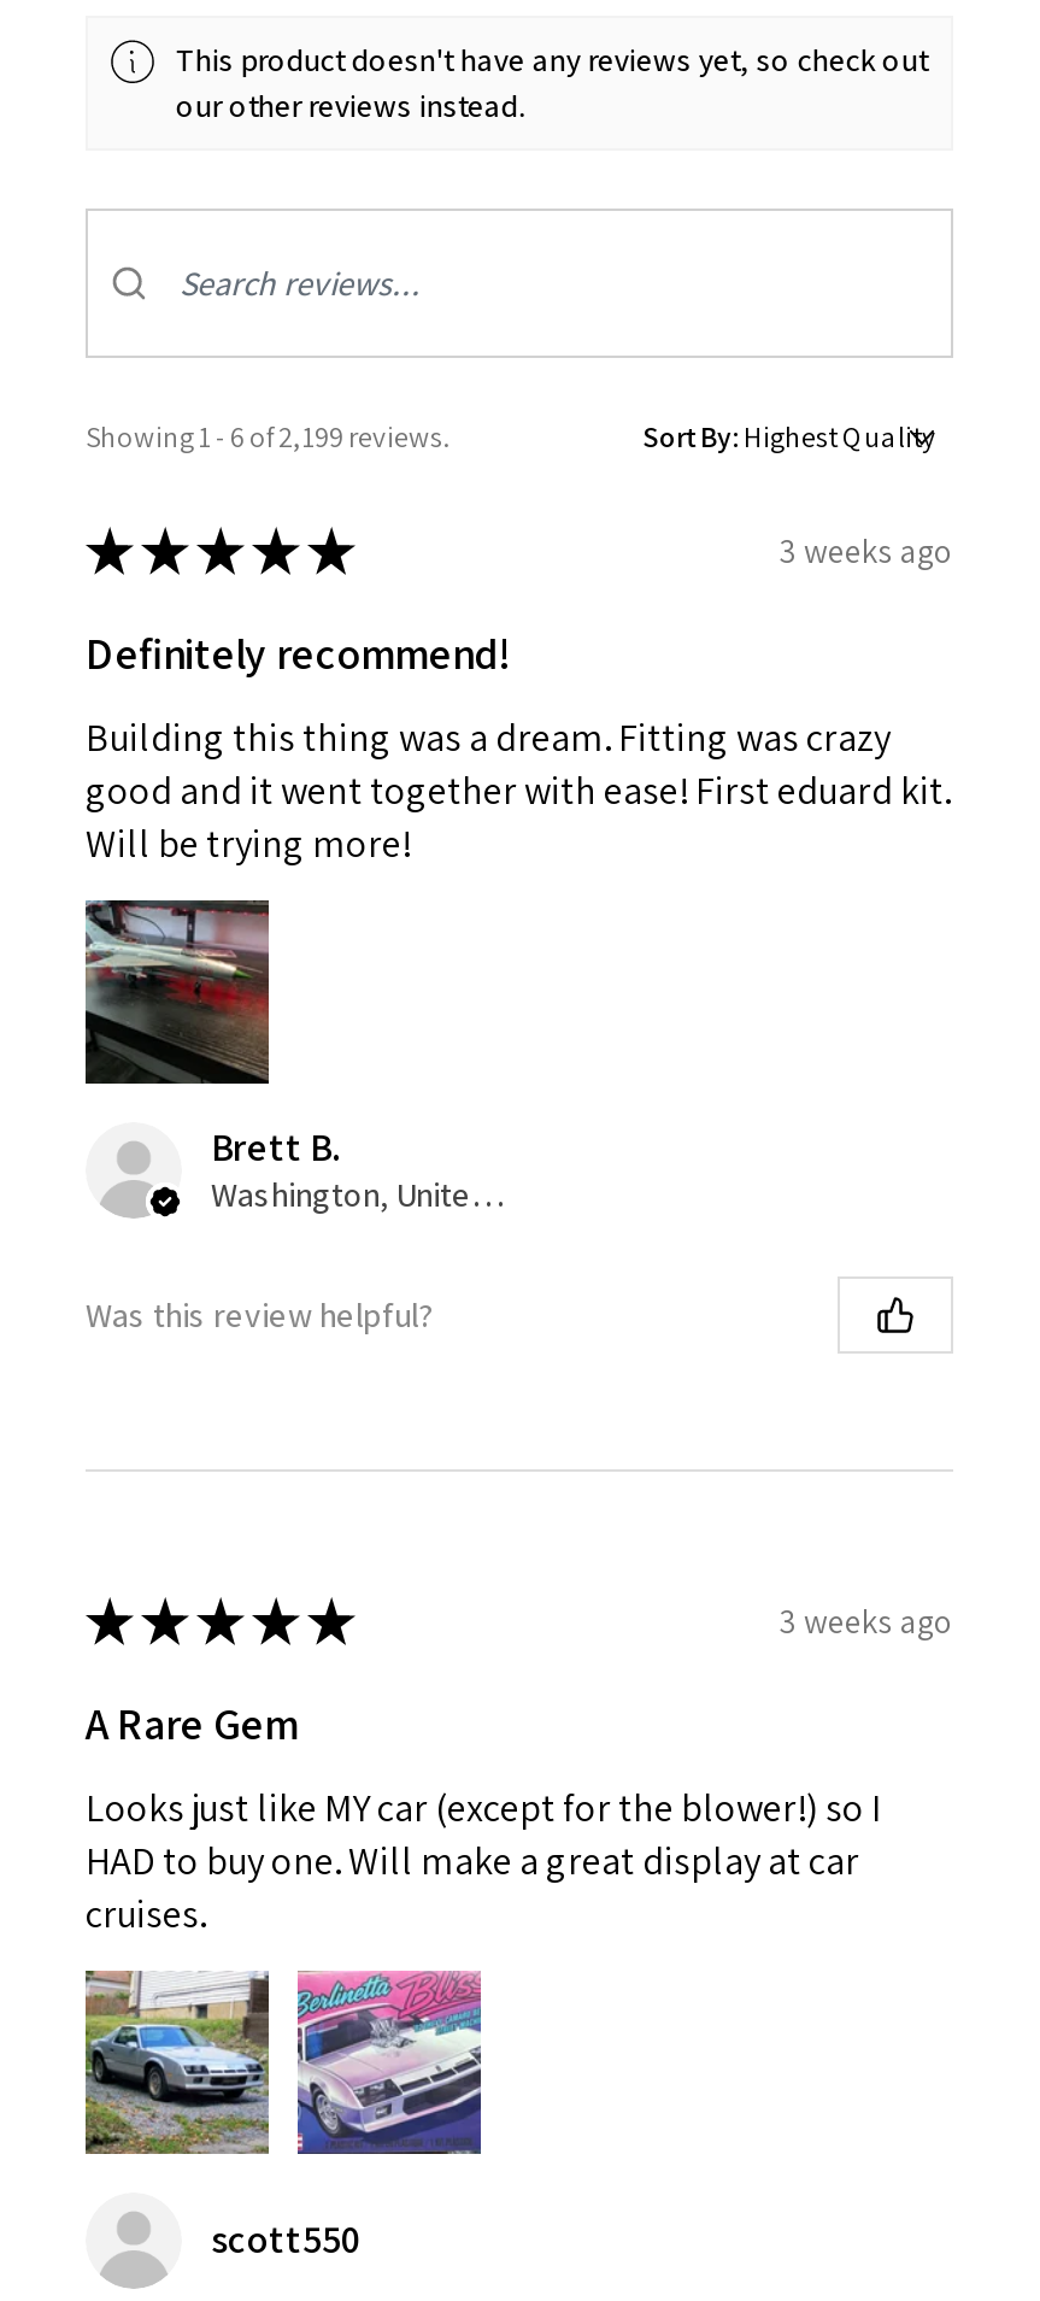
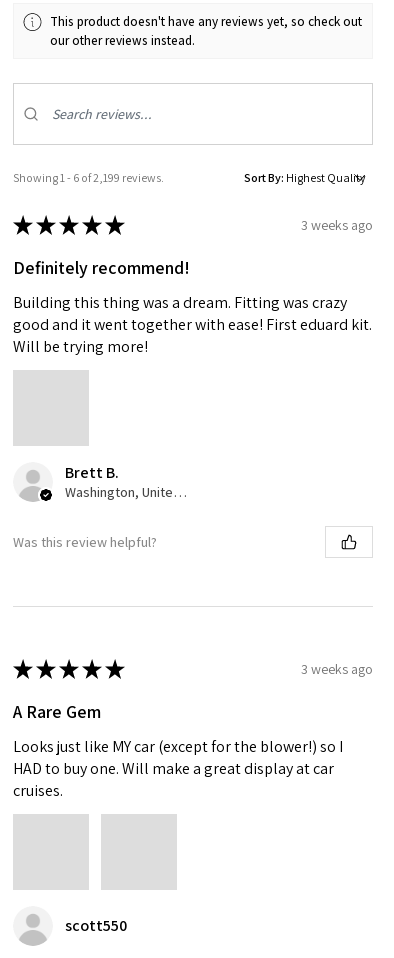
[83,898,271,1086] [image] -> none
[83,1968,271,2156] [image] -> none
[295,1971,483,2156] [image] -> none

